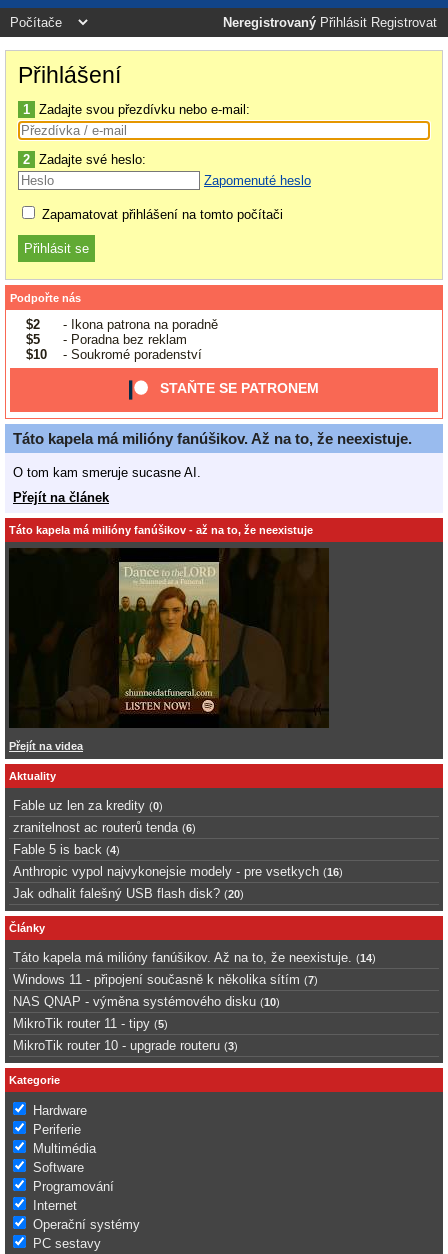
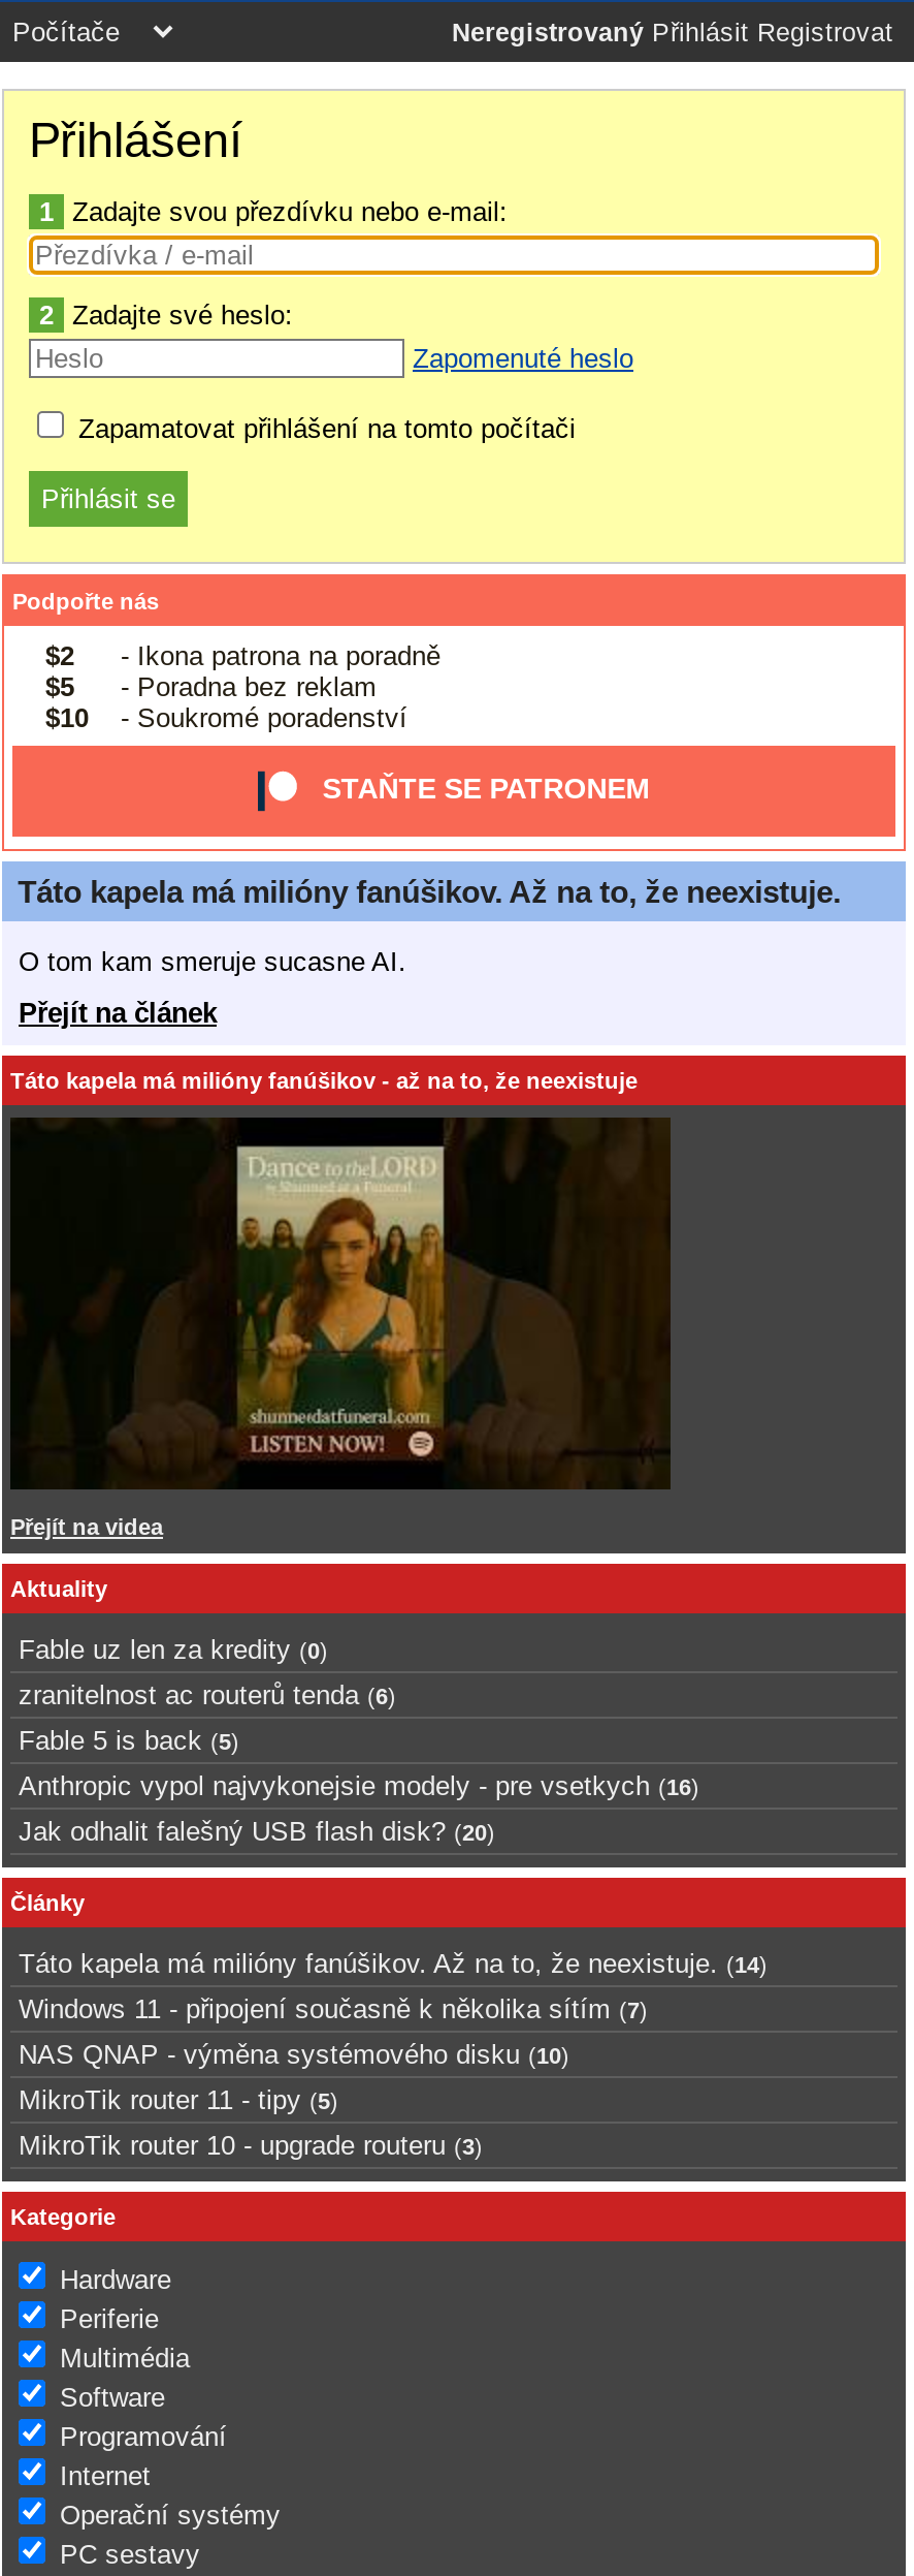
[13,841,120,856] Fable 5 is back (4) -> [19,1724,239,1755] Fable 5 is back (5)

